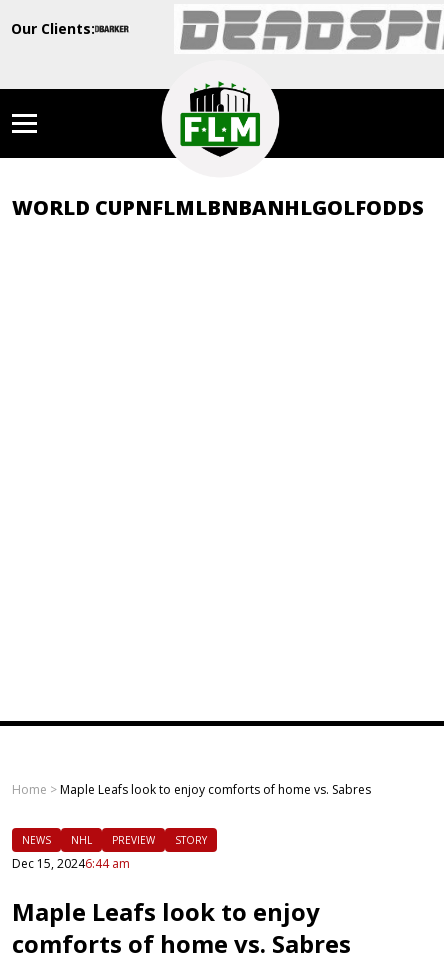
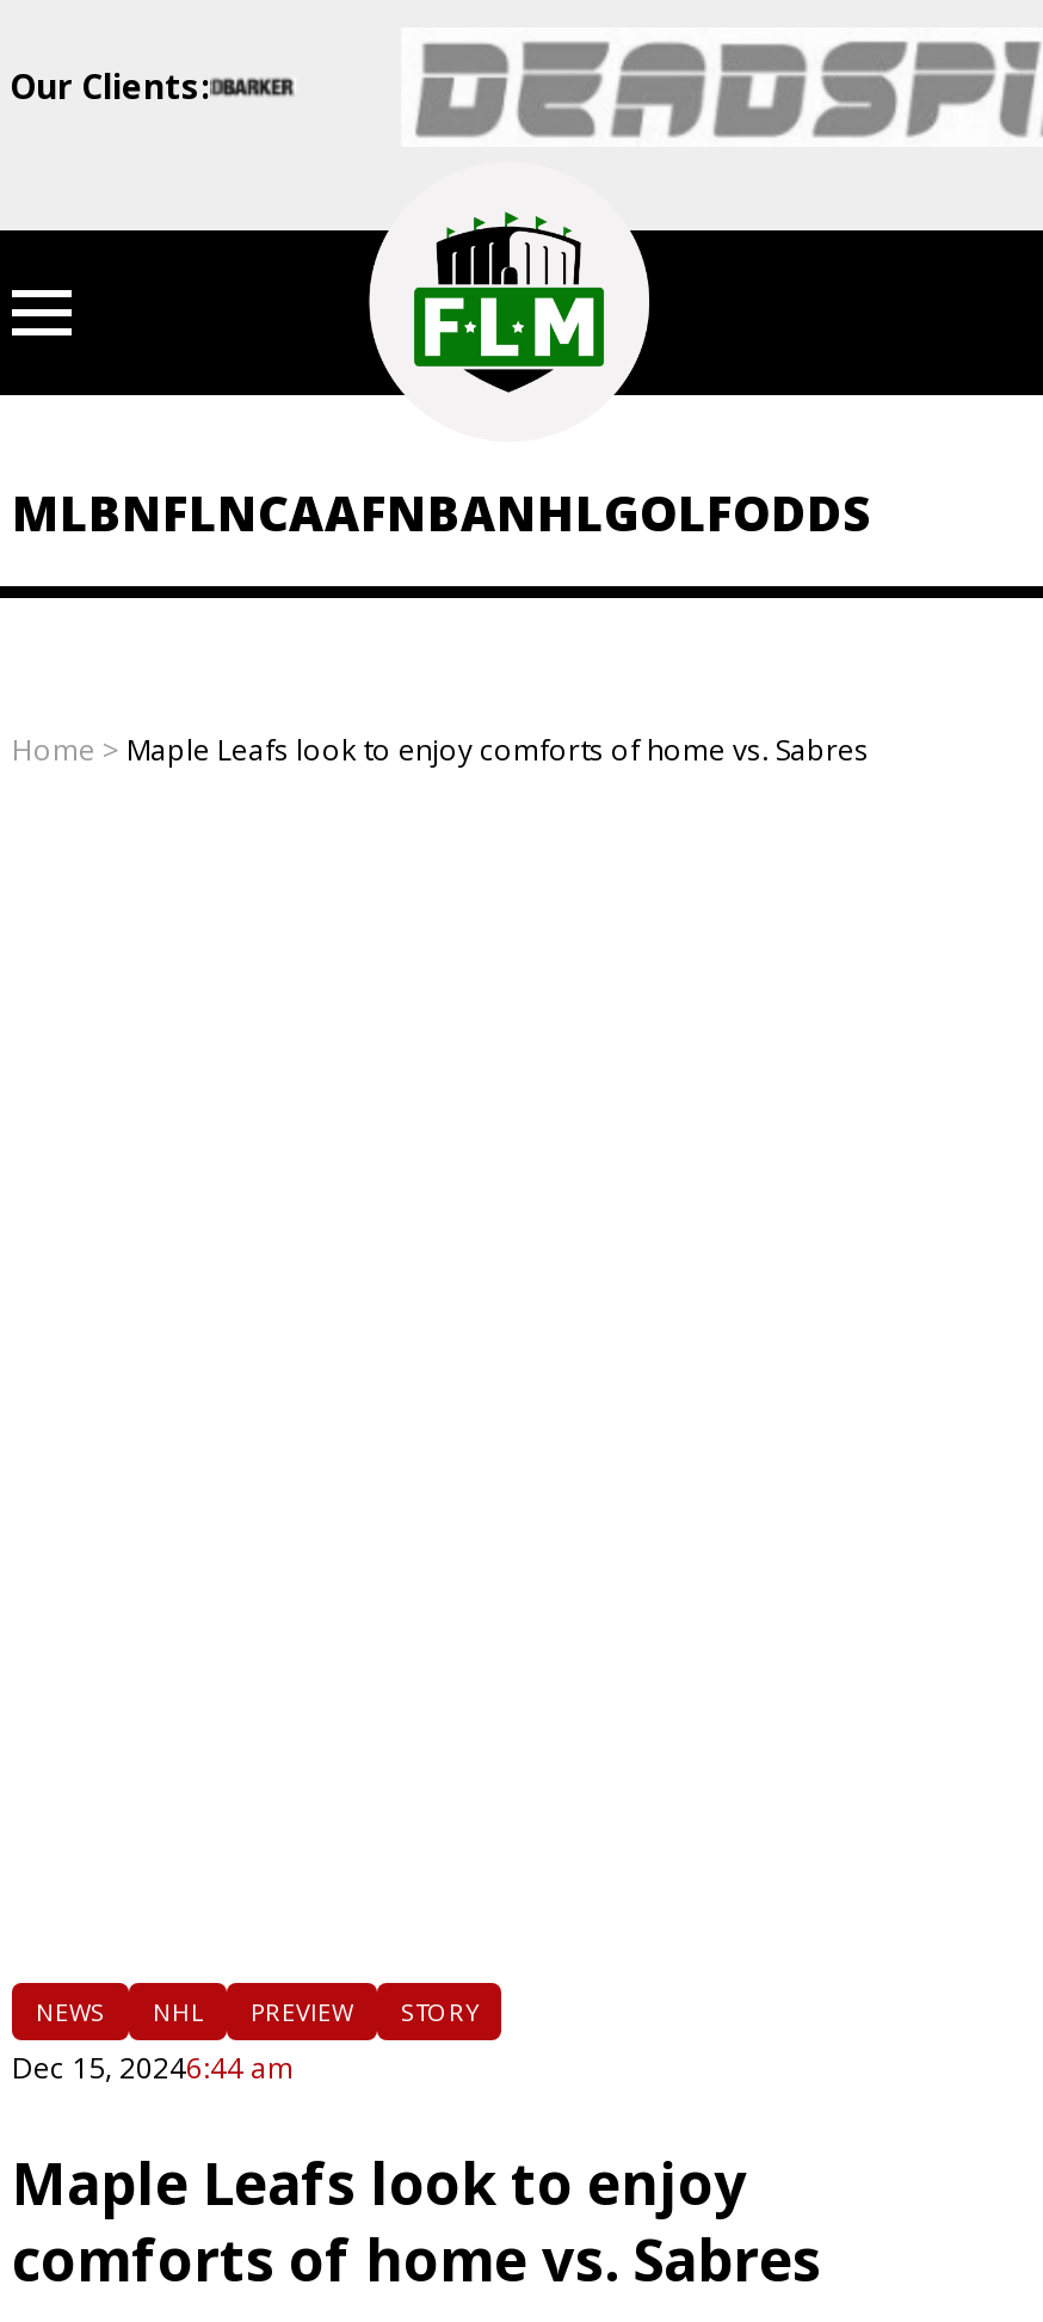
[12,194,424,221] WORLD CUPNFLMLBNBANHLGOLFODDS -> [12,481,871,546] MLBNFLNCAAFNBANHLGOLFODDS
moved [12,781,371,798] -> [12,729,869,770]: Home > Maple Leafs look to enjoy comforts of home vs. Sabres

